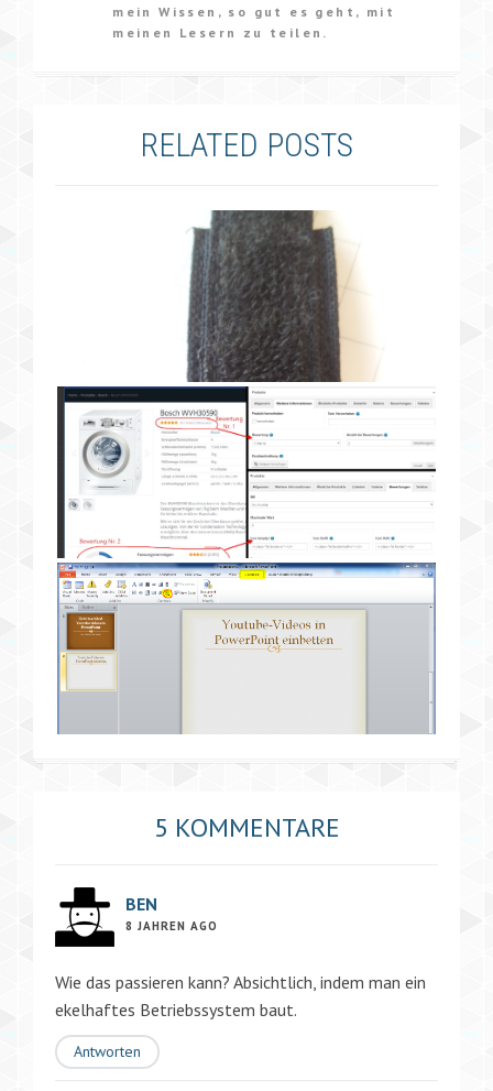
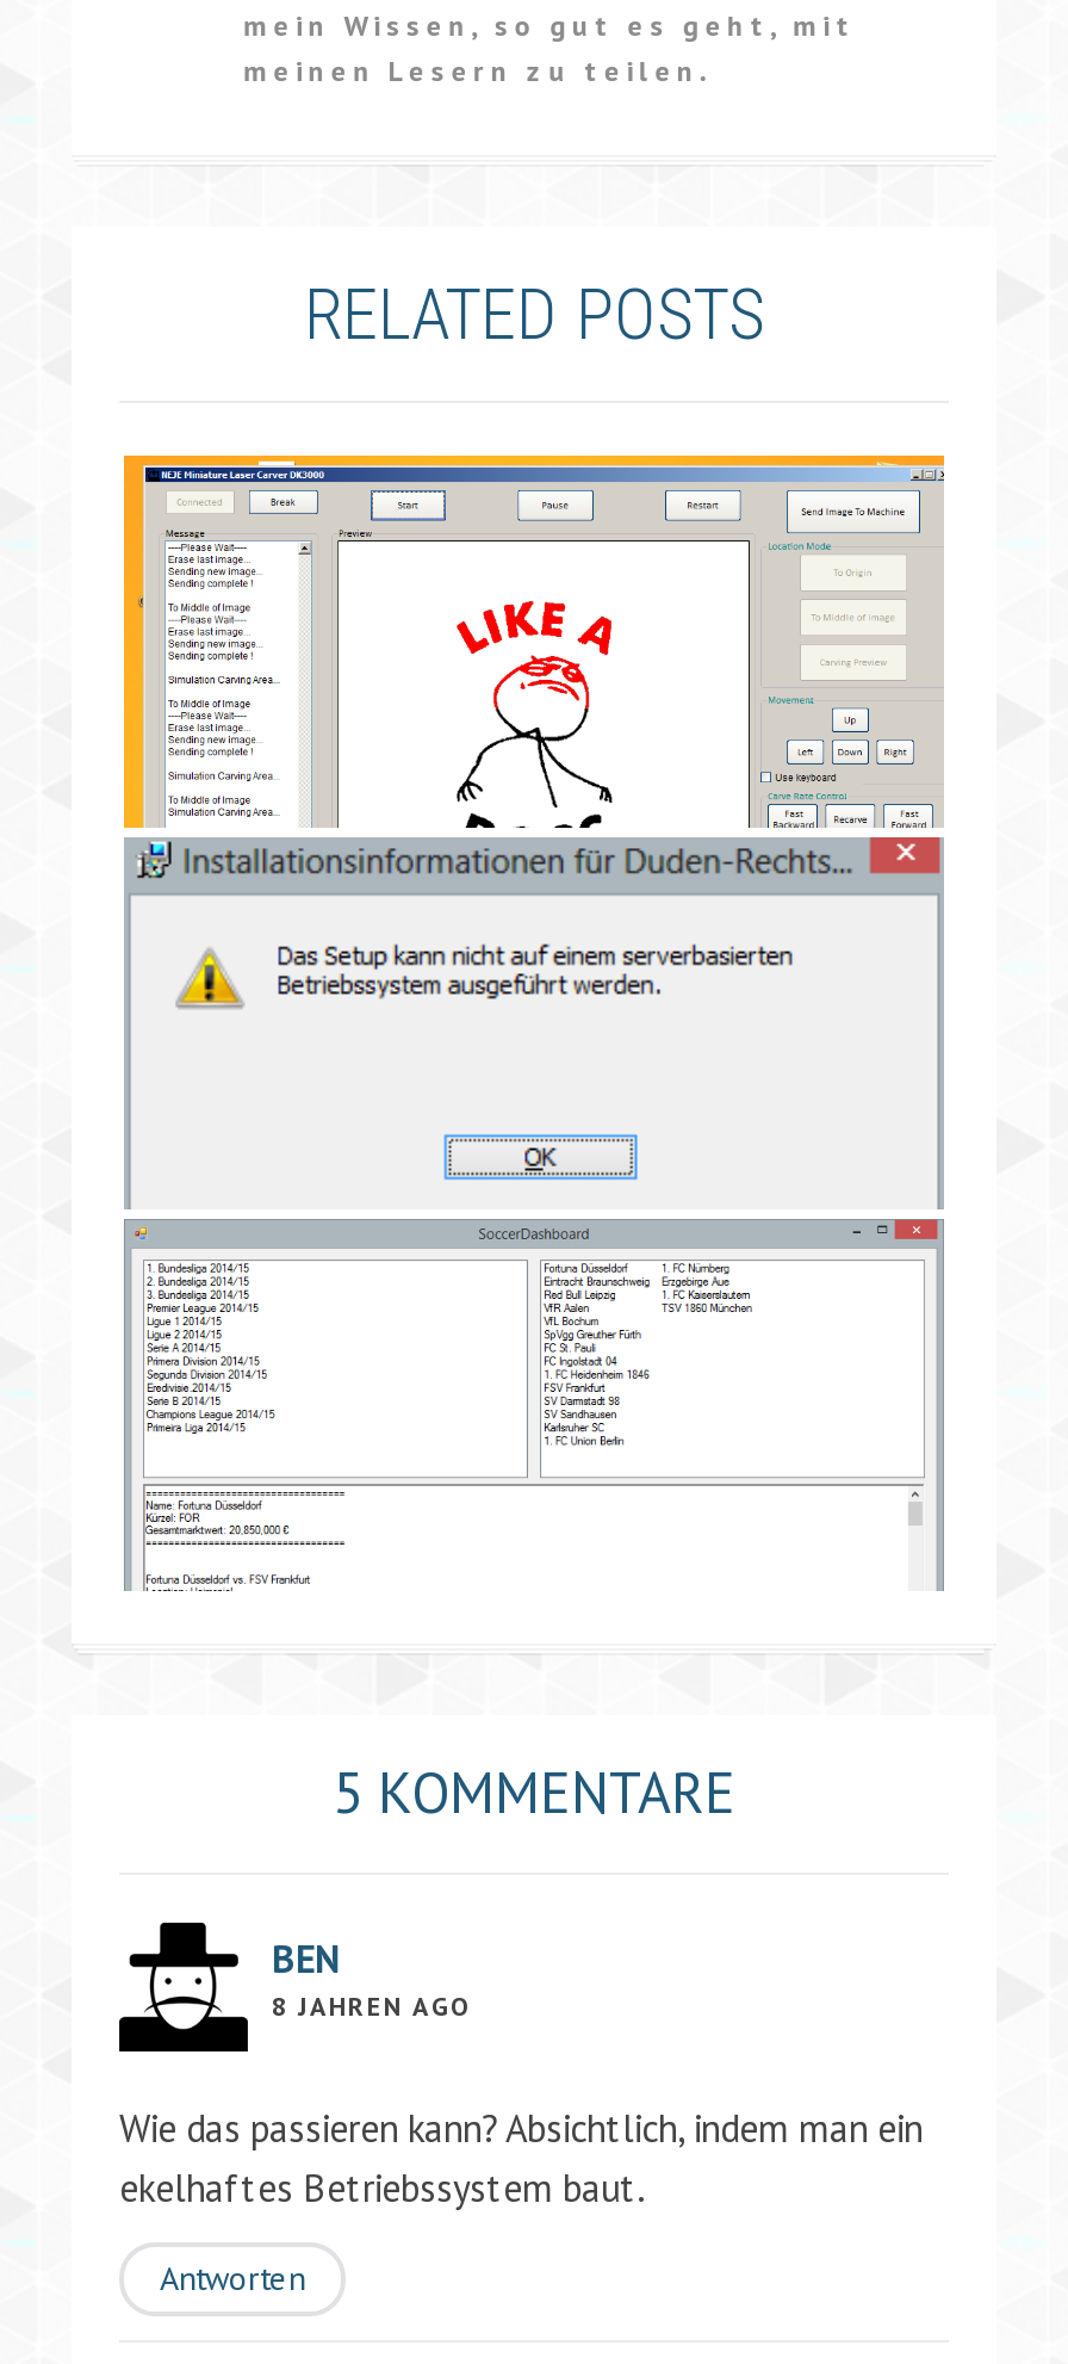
[57,209,436,734] [image] -> [122,453,946,1591] [image]

